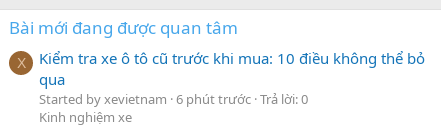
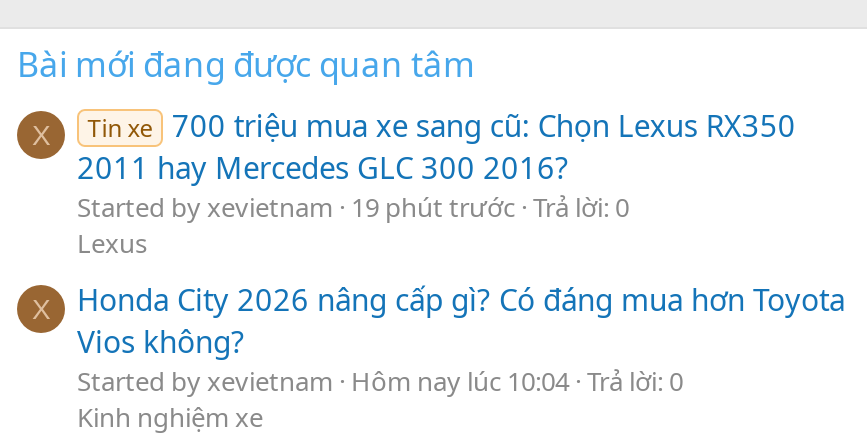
[39,48,425,108] Kiểm tra xe ô tô cũ trước khi mua: 10 điều không thể bỏ | qua | Started by xevietnam 6 phút trước Trả lời: 0 -> [32,105,845,399] Tin xe 700 triệu mua xe sang cũ: Chọn Lexus RX350 | 2011 hay Mercedes GLC 300 2016? | Started by xevietnam 19 phút trước Trả lời: 0 | Lexus | X | Honda City 2026 nâng cấp gì? Có đáng mua hơn Toyota | Vios không? | Started by xevietnam Hôm nay lúc 10:04 Trả lời: 0

